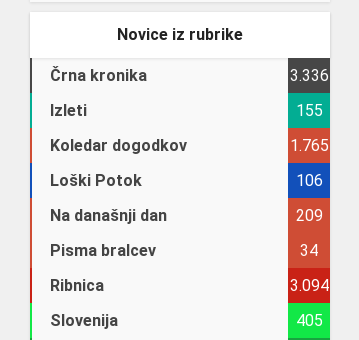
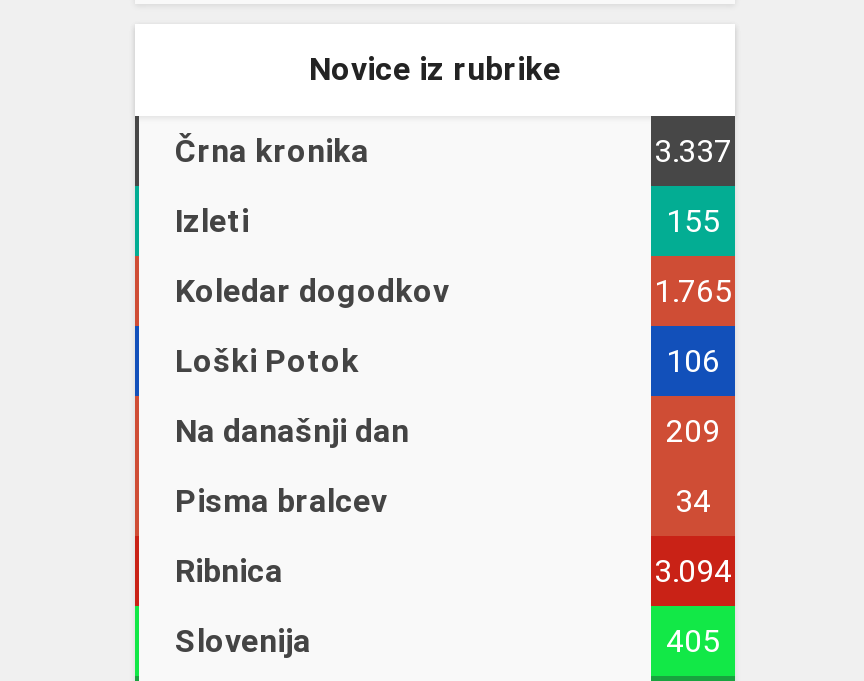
[289,66,328,85] 3.336 -> [654,132,732,170] 3.337

